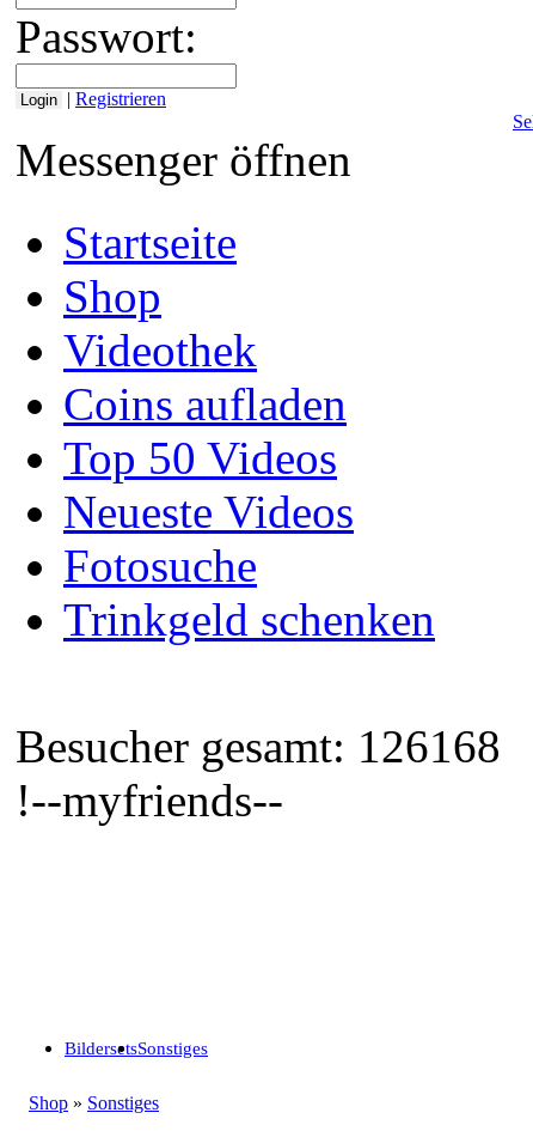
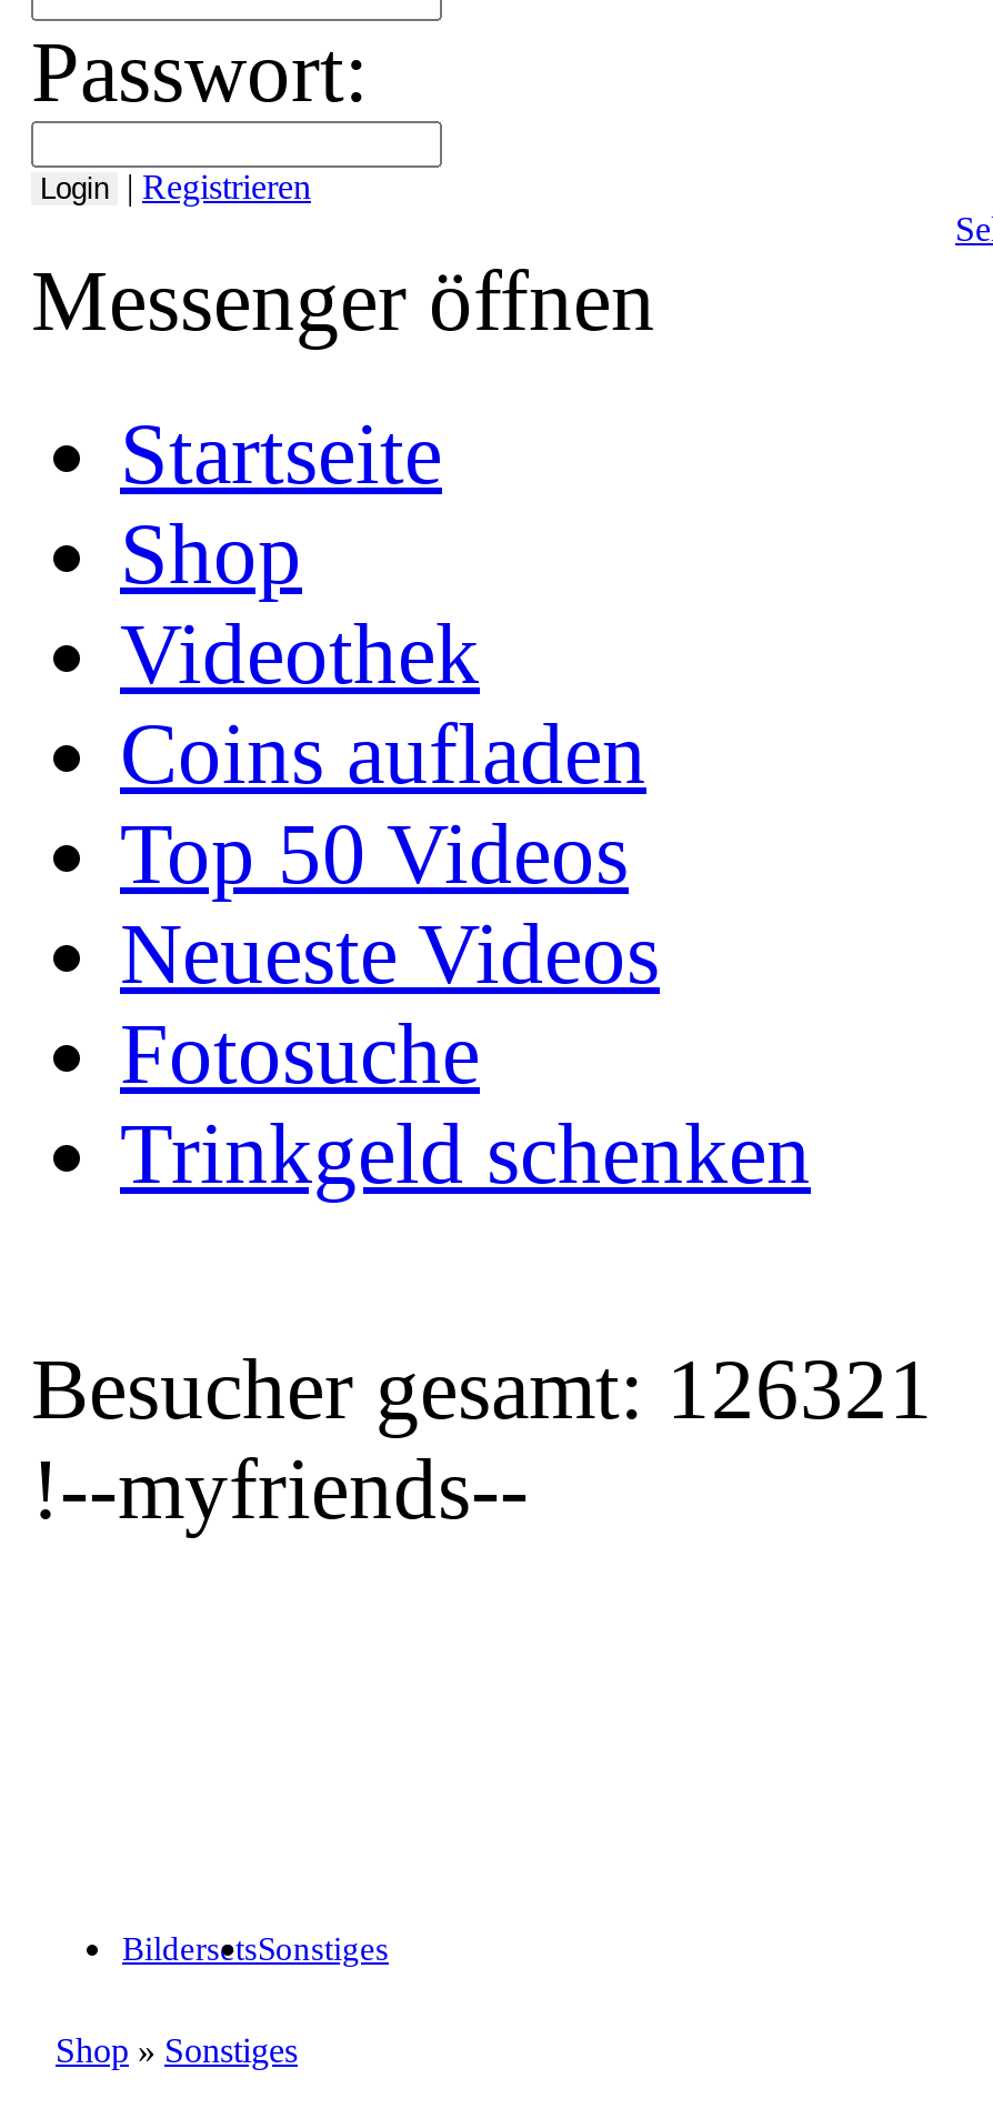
[16,721,501,772] Besucher gesamt: 126168 -> [31,1341,933,1437] Besucher gesamt: 126321

